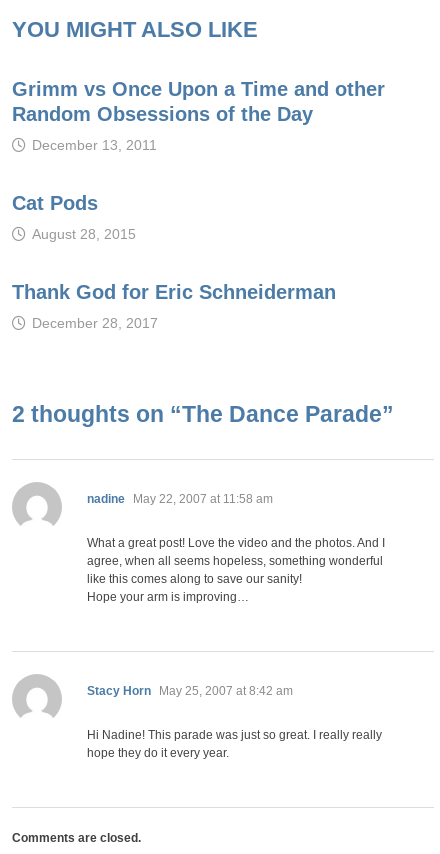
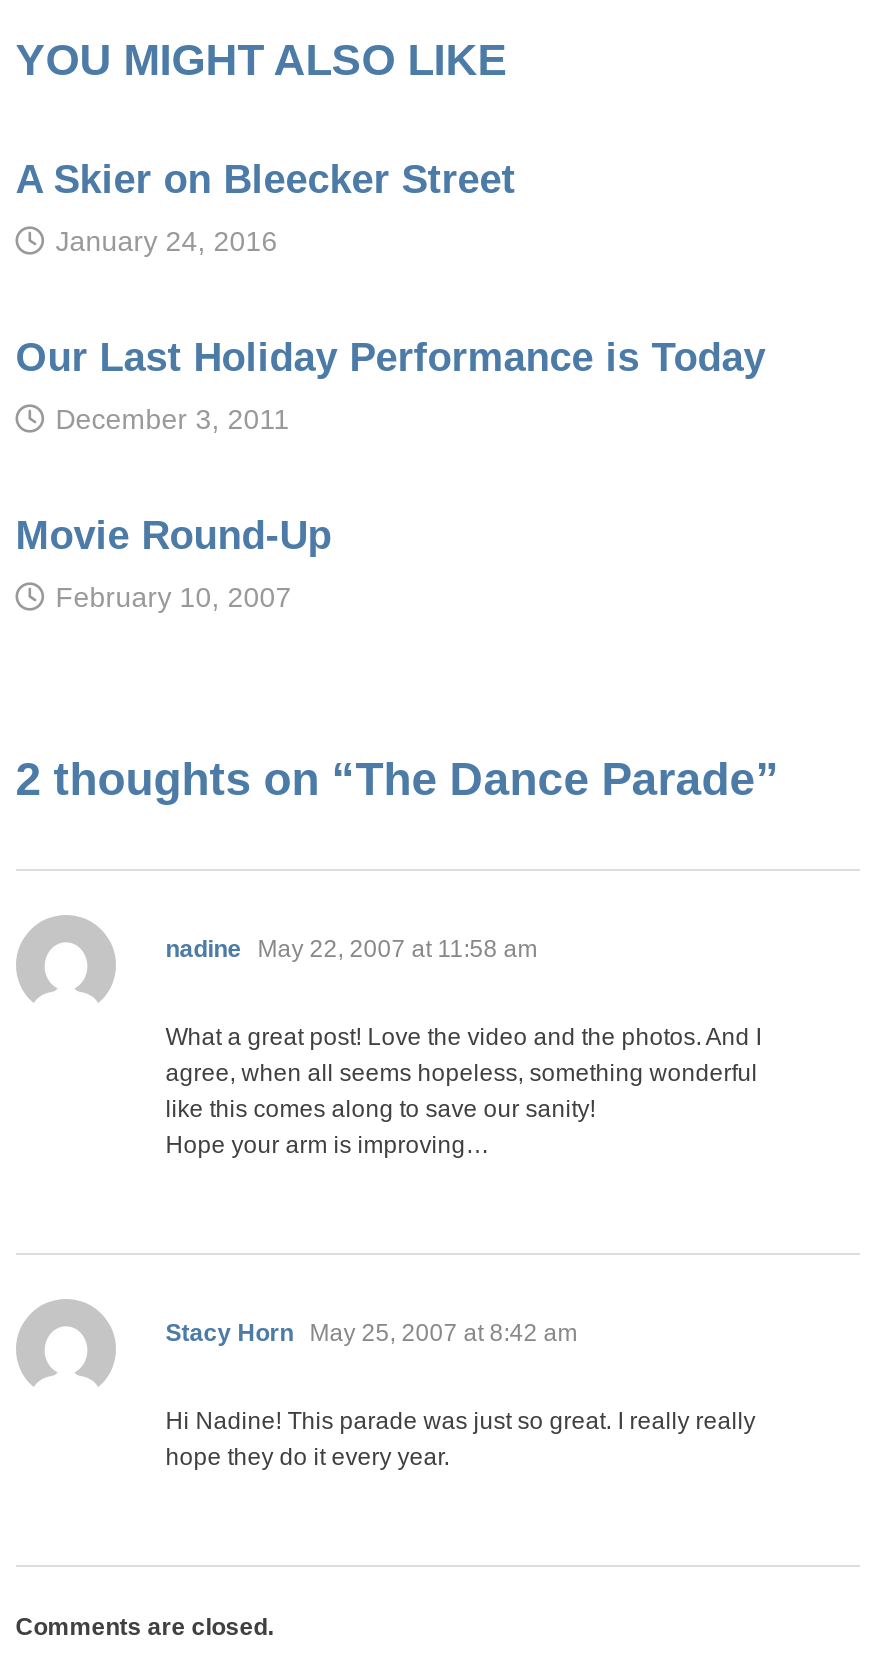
[12,78,385,125] Grimm vs Once Upon a Time and other | Random Obsessions of the Day -> [16,157,516,201] A Skier on Bleecker Street
[32,137,157,153] December 13, 2011 -> [56,225,278,257] January 24, 2016
[12,192,98,214] Cat Pods -> [16,335,766,379] Our Last Holiday Performance is Today
[32,226,136,242] August 28, 2015 -> [56,403,290,435] December 3, 2011
[12,281,336,303] Thank God for Eric Schneiderman -> [16,513,332,557] Movie Round-Up
[32,315,158,331] December 28, 2017 -> [56,581,292,613] February 10, 2007

